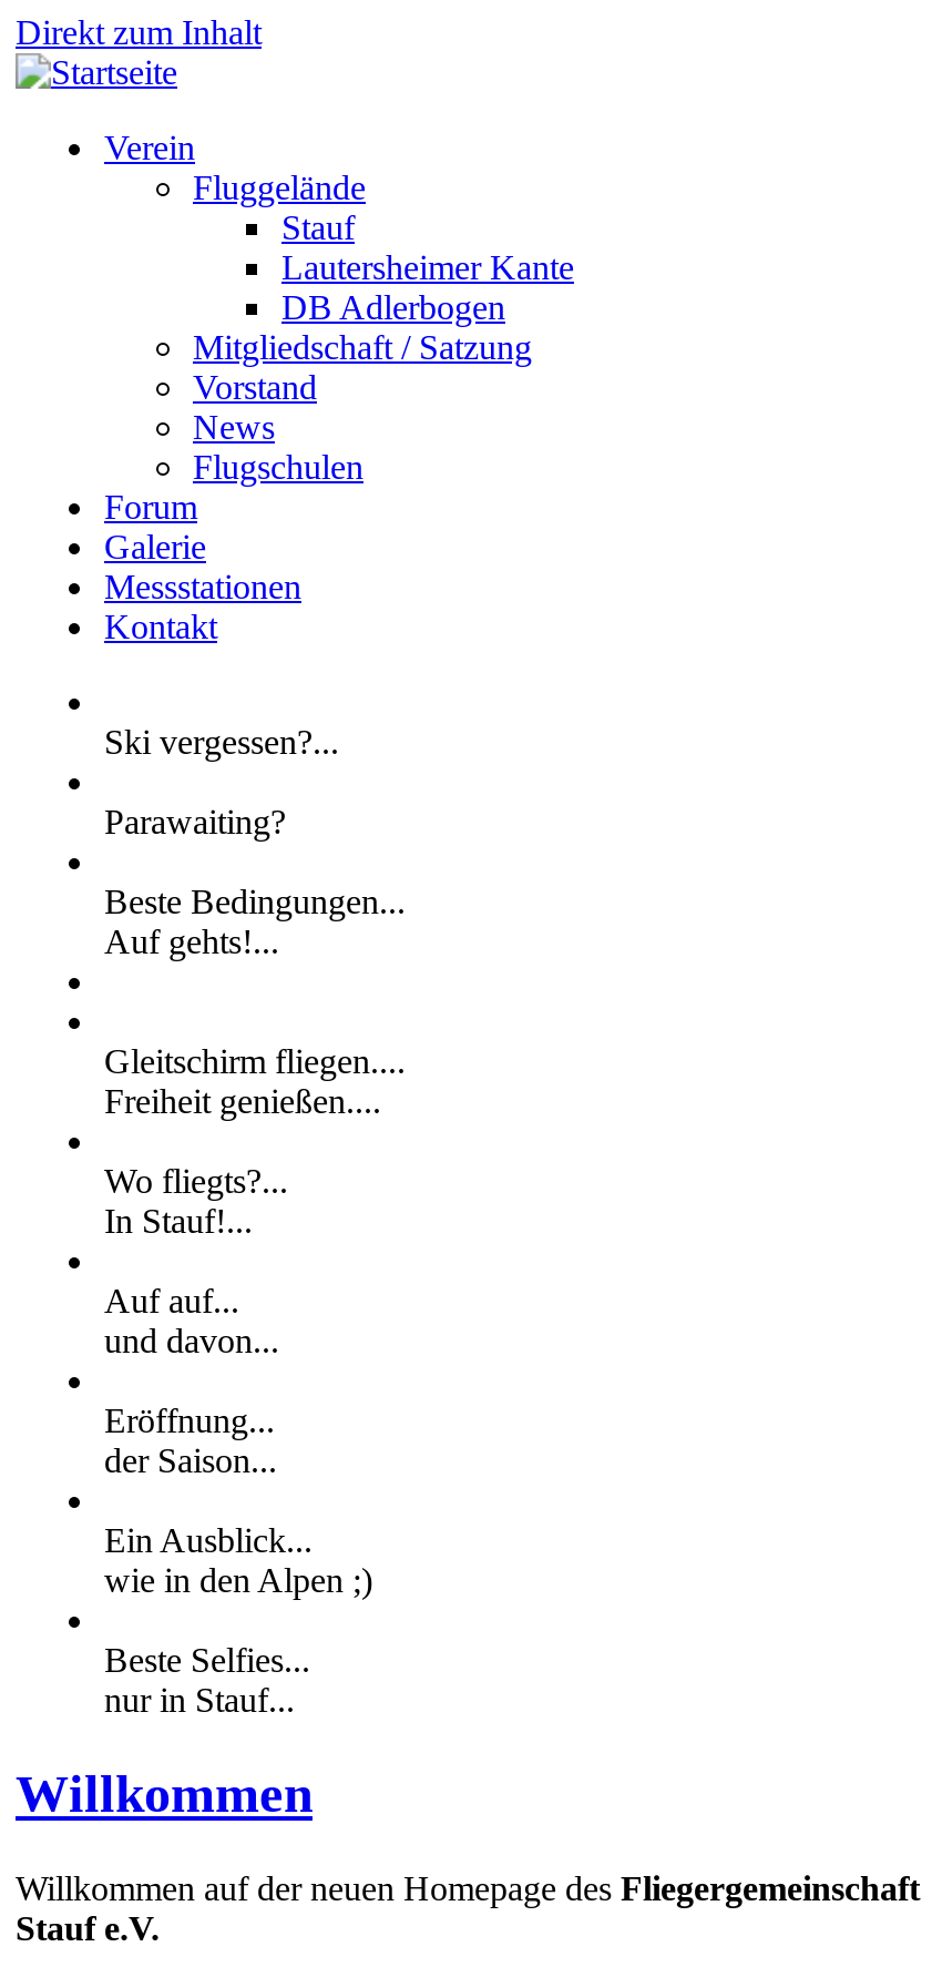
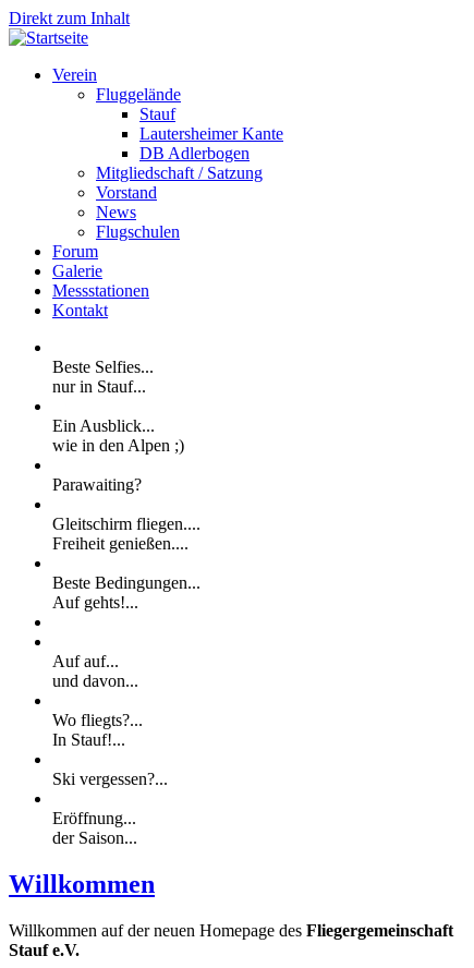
moved [104,723,406,1599] -> [52,416,200,847]: Ein Ausblick... | wie in den Alpen ;) | Parawaiting? | ... | Eröffnung... | der Saison...
moved [104,1641,310,1719] -> [52,358,154,396]: Beste Selfies... | nur in Stauf...

